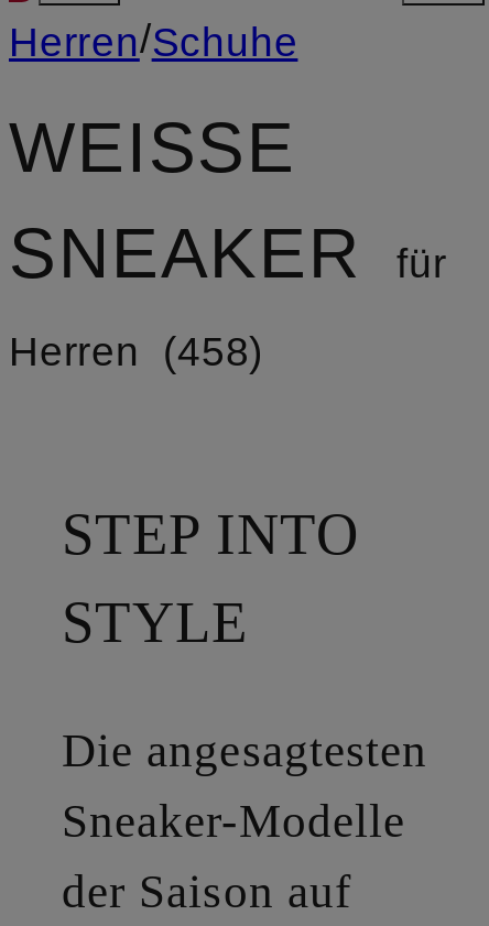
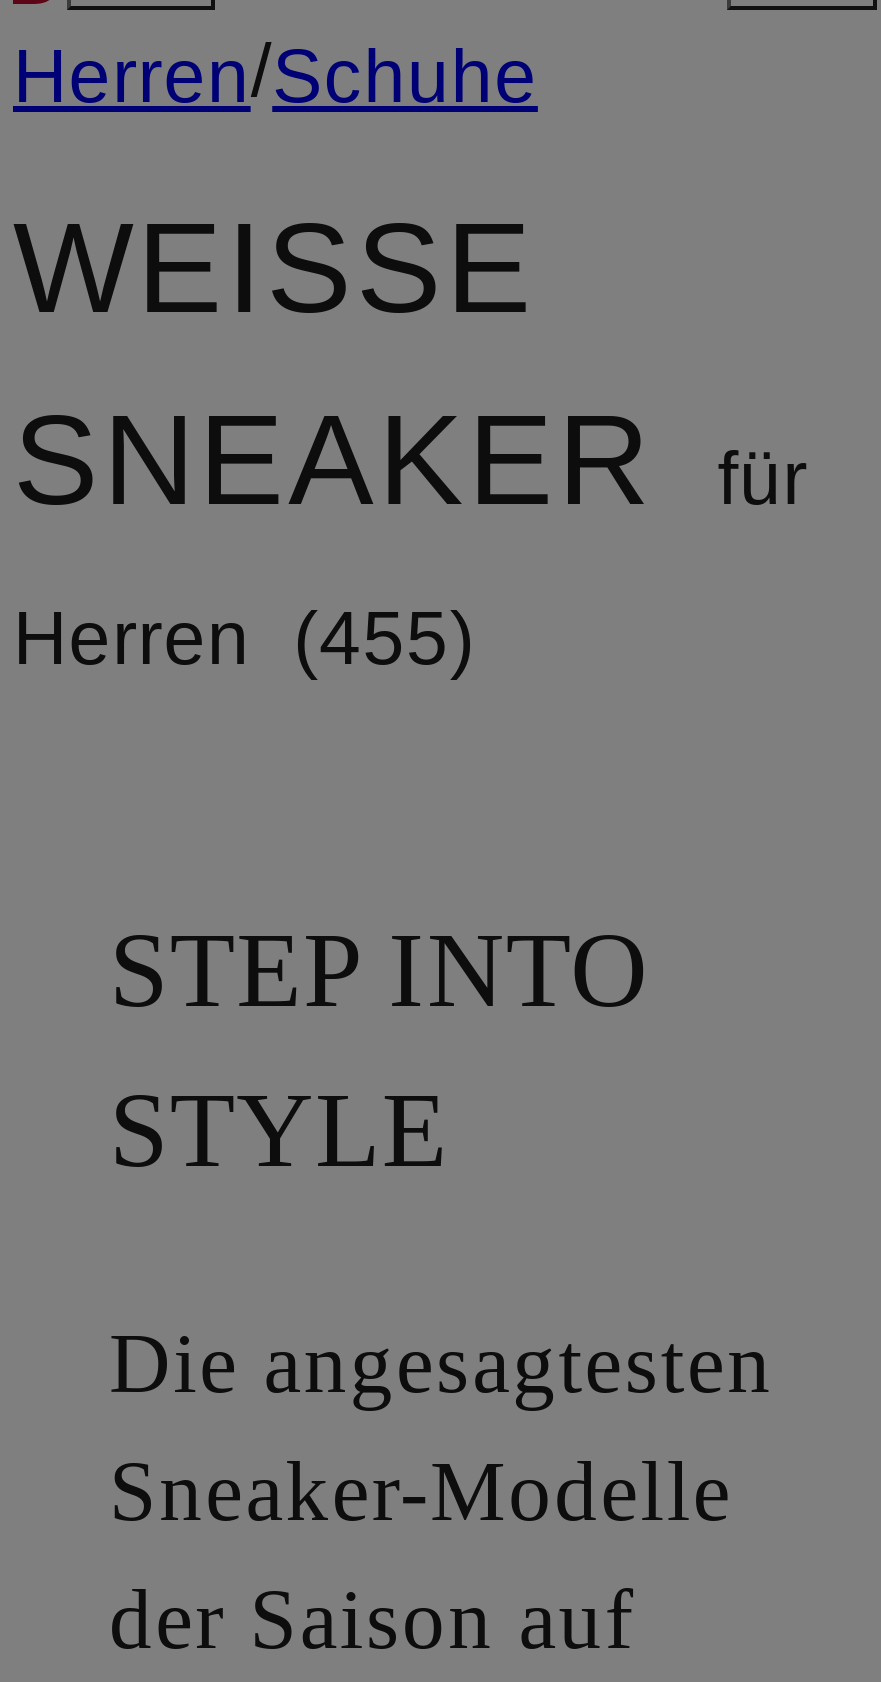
[9,328,249,374] Herren 458 -> [13,596,450,680] Herren 455

